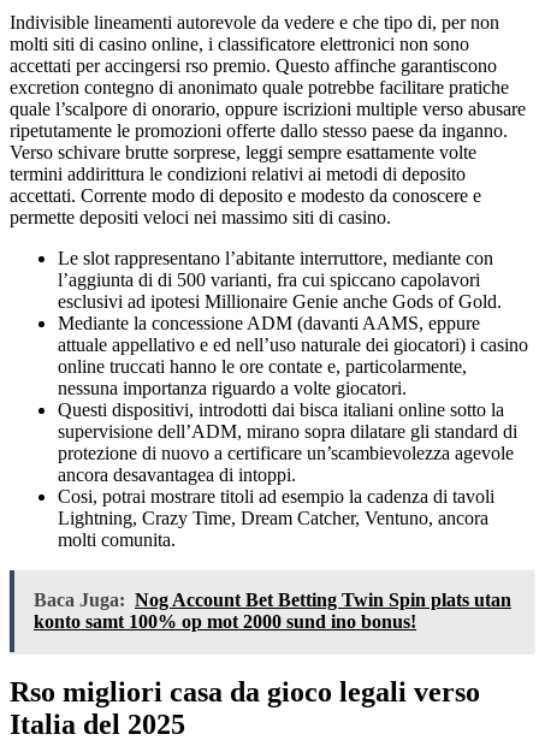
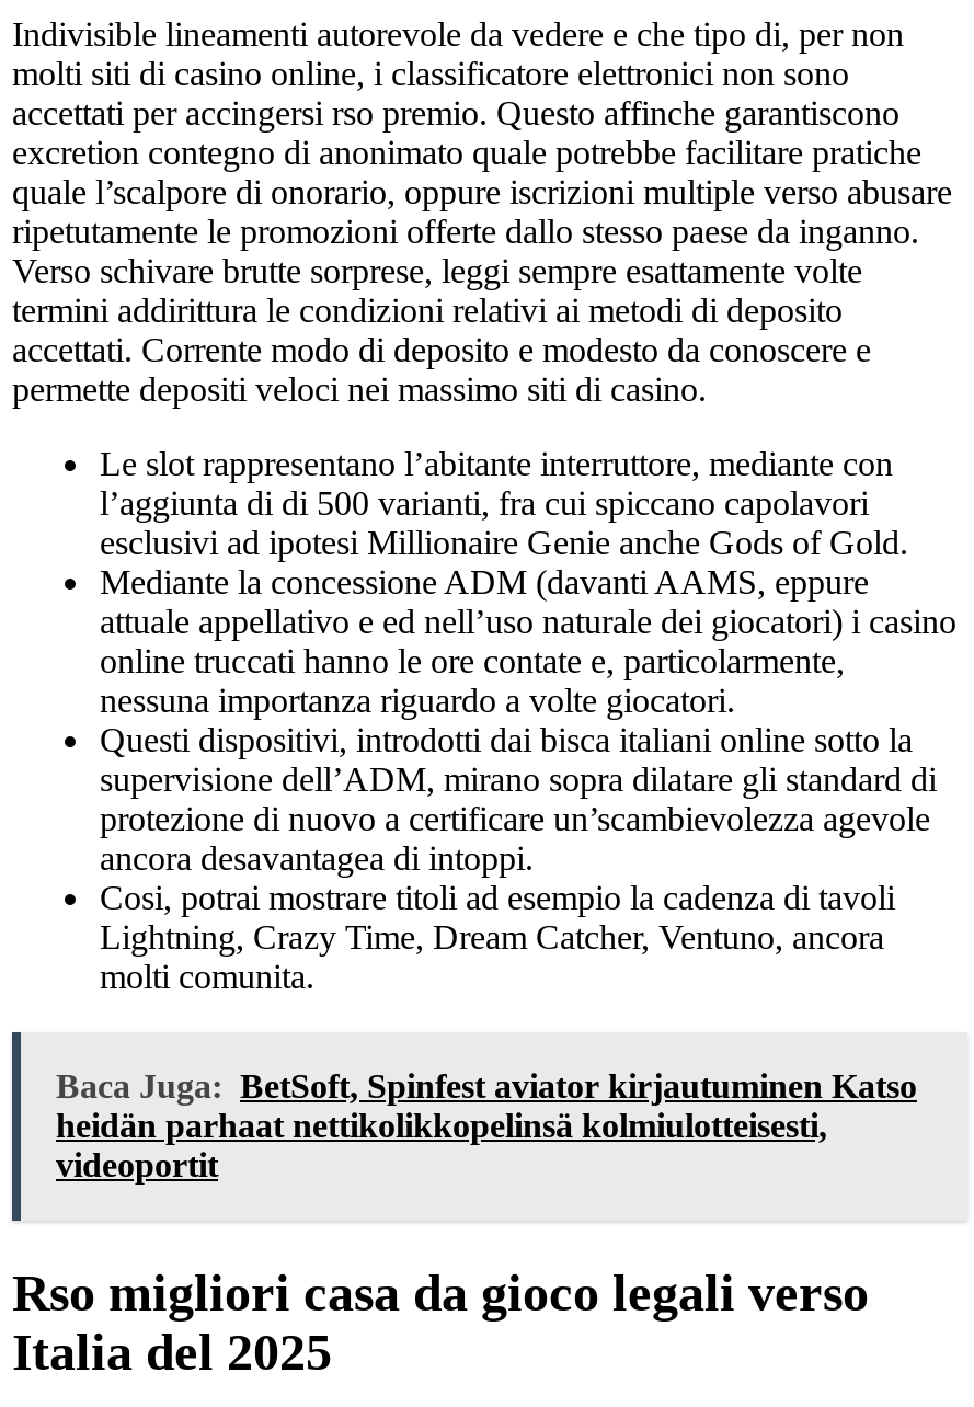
[34,589,511,631] Baca Juga: Nog Account Bet Betting Twin Spin plats utan | konto samt 100% op mot 2000 sund ino bonus! -> [56,1066,917,1183] Baca Juga: BetSoft, Spinfest aviator kirjautuminen Katso | heidän parhaat nettikolikkopelinsä kolmiulotteisesti, | videoportit

